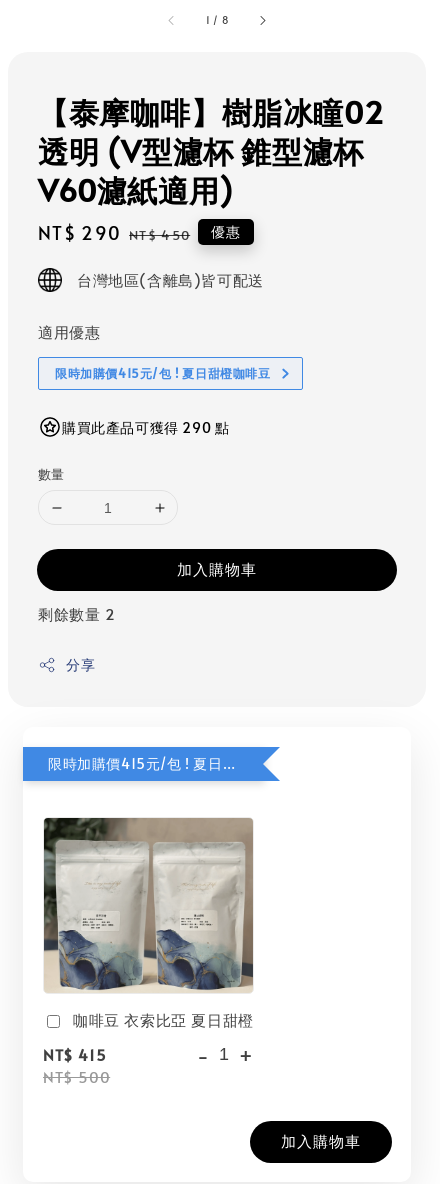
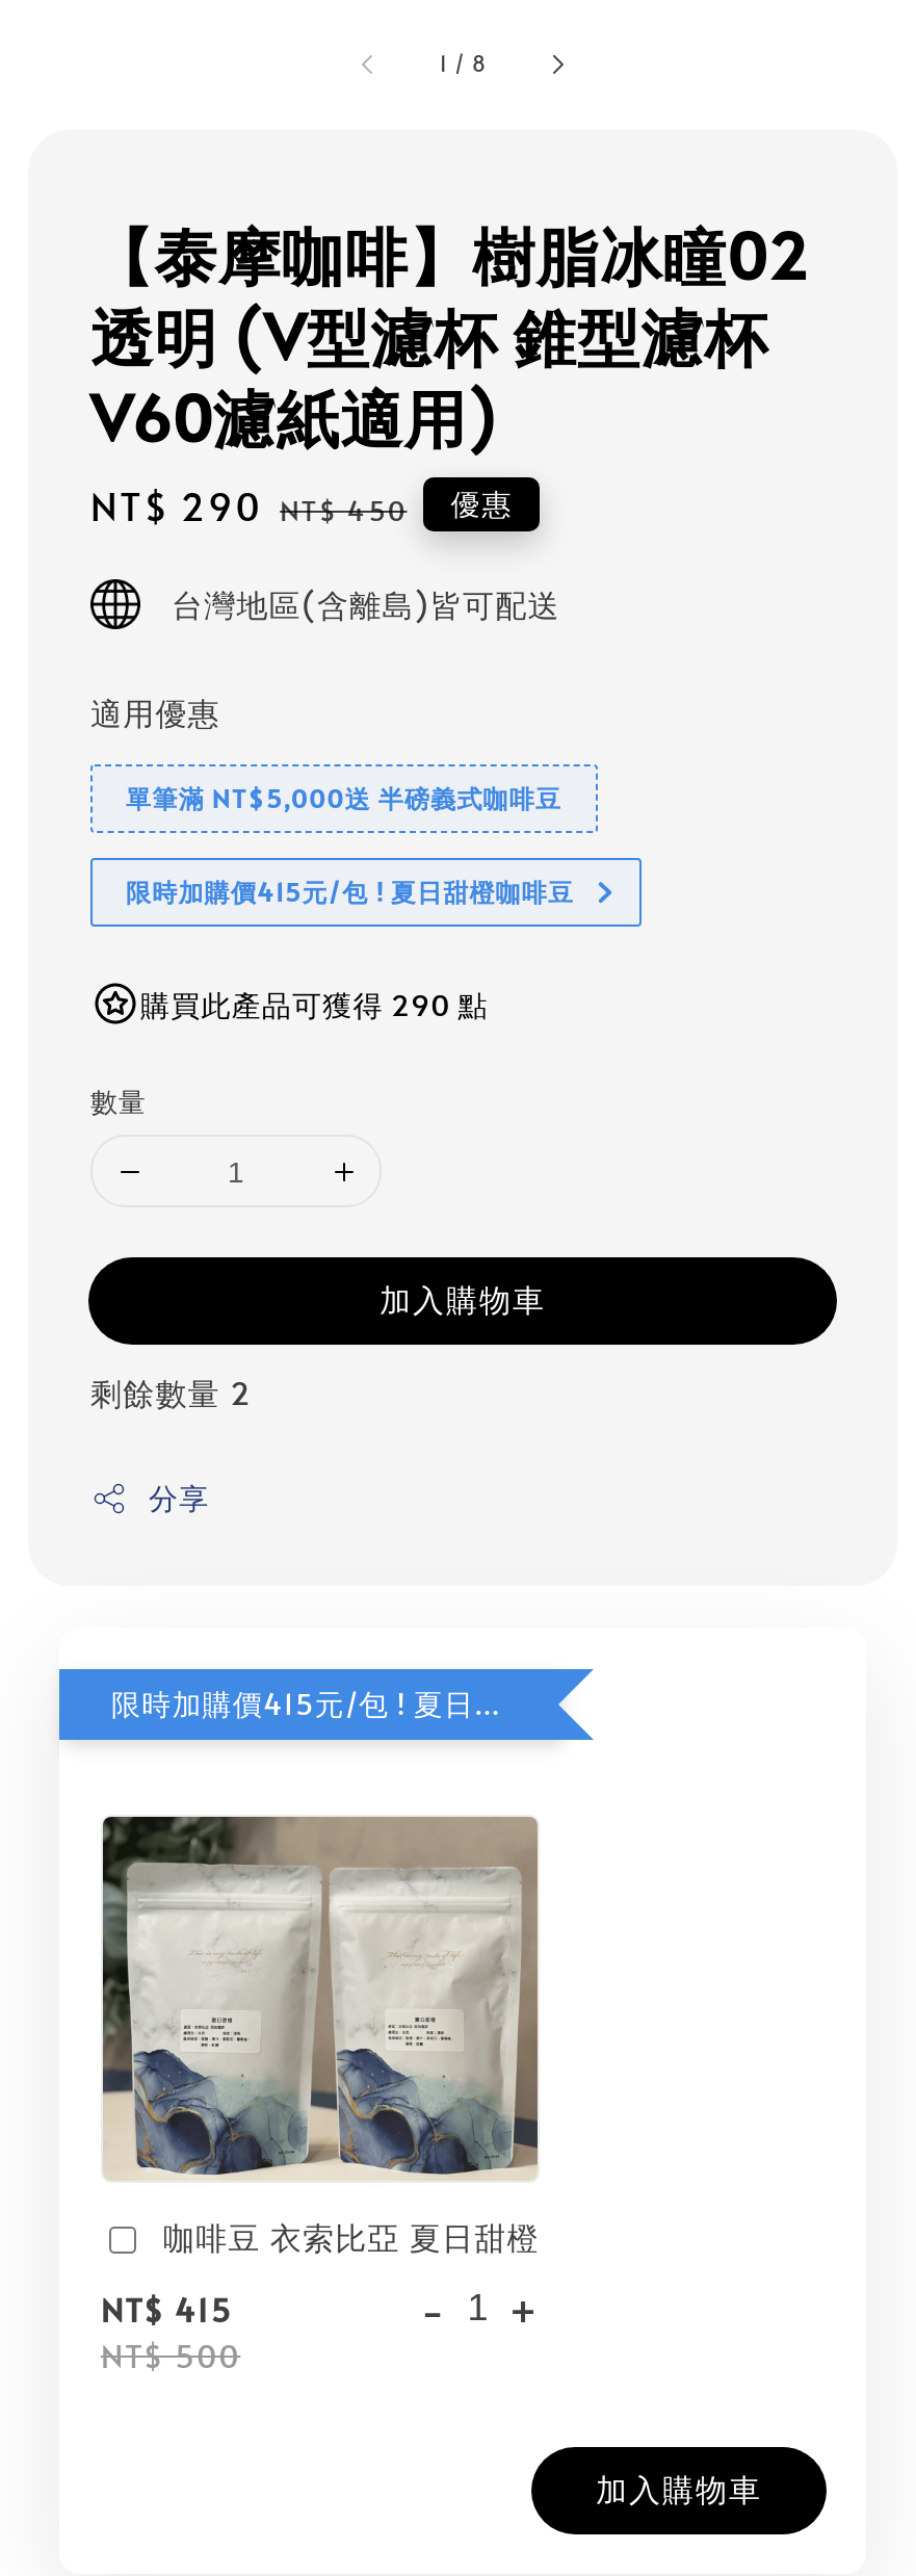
none -> [126,781,562,815] 單筆滿 NT$5,000送 半磅義式咖啡豆

